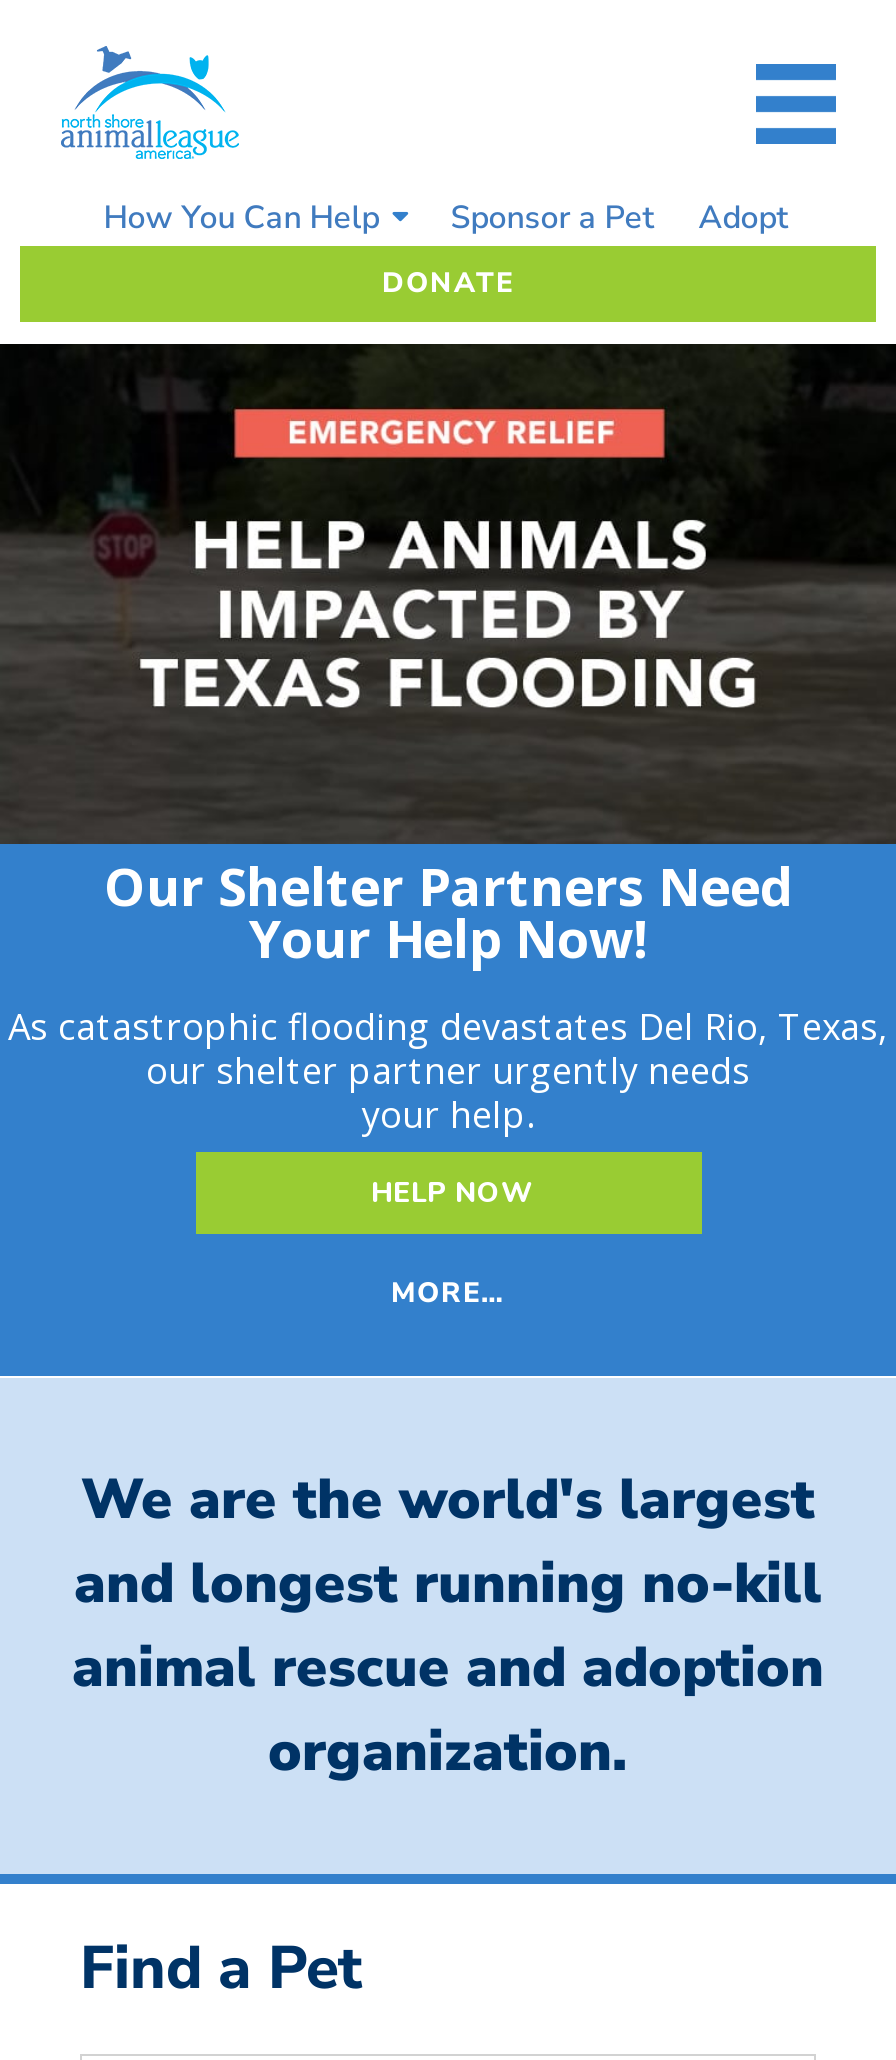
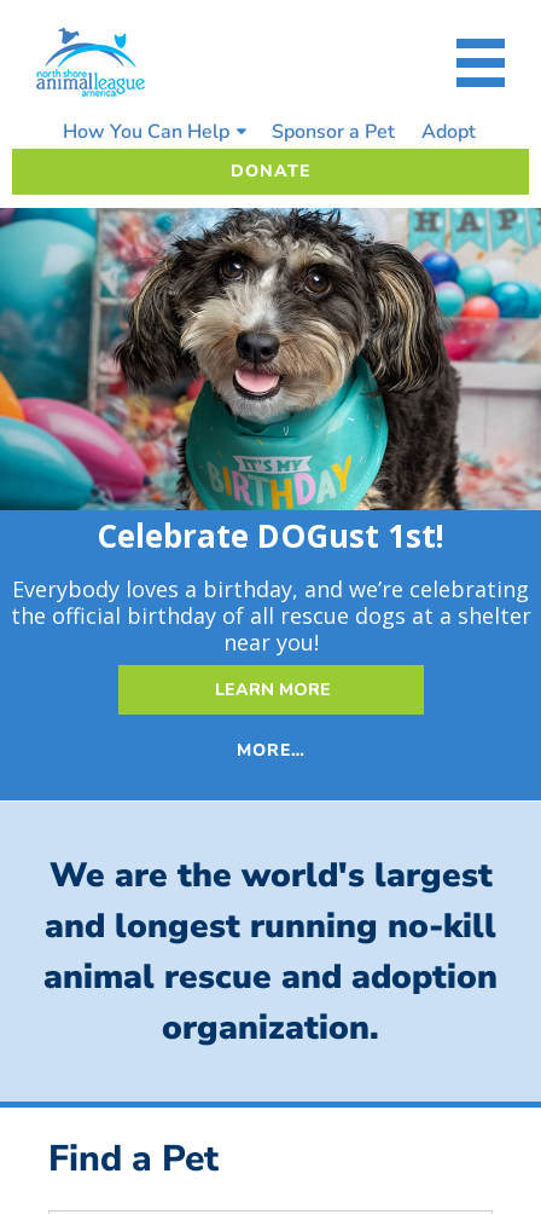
[6,342,890,1138] [image] | Our Shelter Partners Need | Your Help Now! | As catastrophic flooding devastates Del Rio, Texas, | our shelter partner urgently needs | your help. -> [4,207,537,657] [image] | Celebrate DOGust 1st! | Everybody loves a birthday, and we’re celebrating | the official birthday of all rescue dogs at a shelter | near you!
[371,1174,533,1212] HELP NOW -> [215,678,331,701] LEARN MORE

